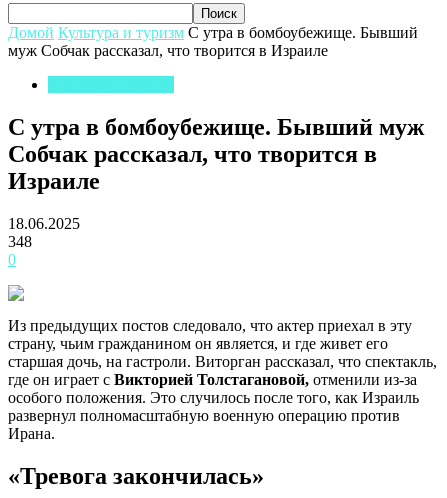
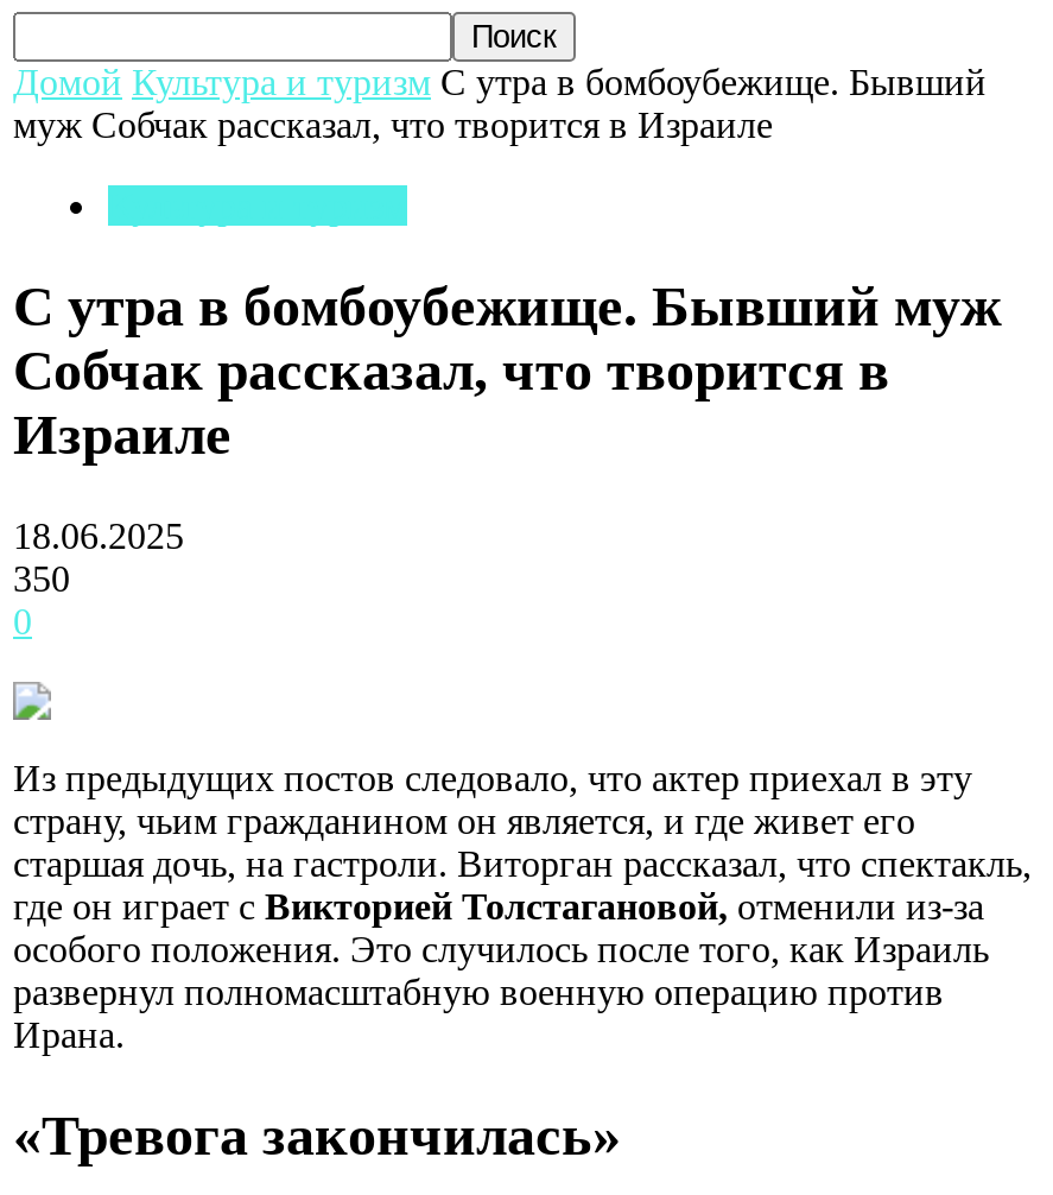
[8,233,32,250] 348 -> [13,558,70,598] 350

